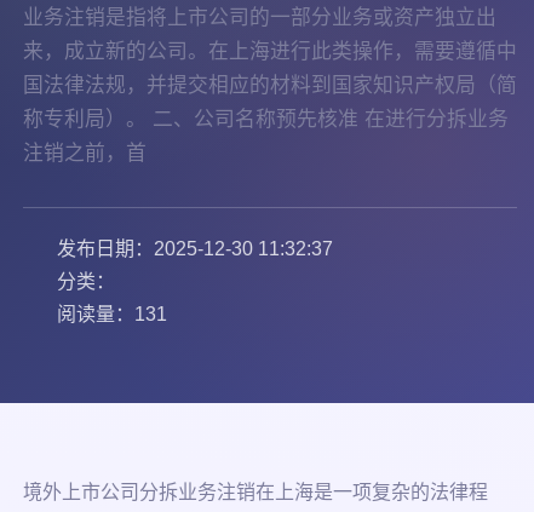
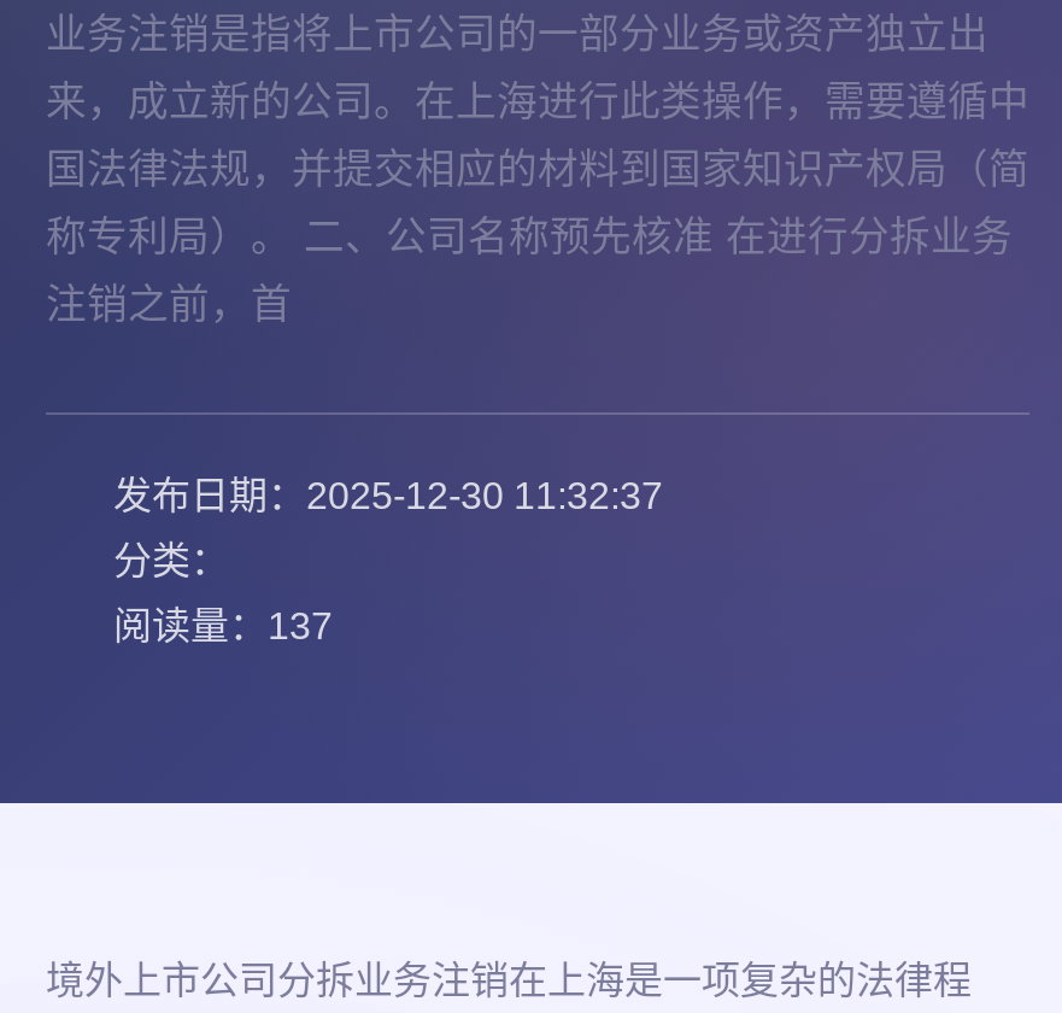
[57,304,167,324] 阅读量：131 -> [113,605,333,646] 阅读量：137

